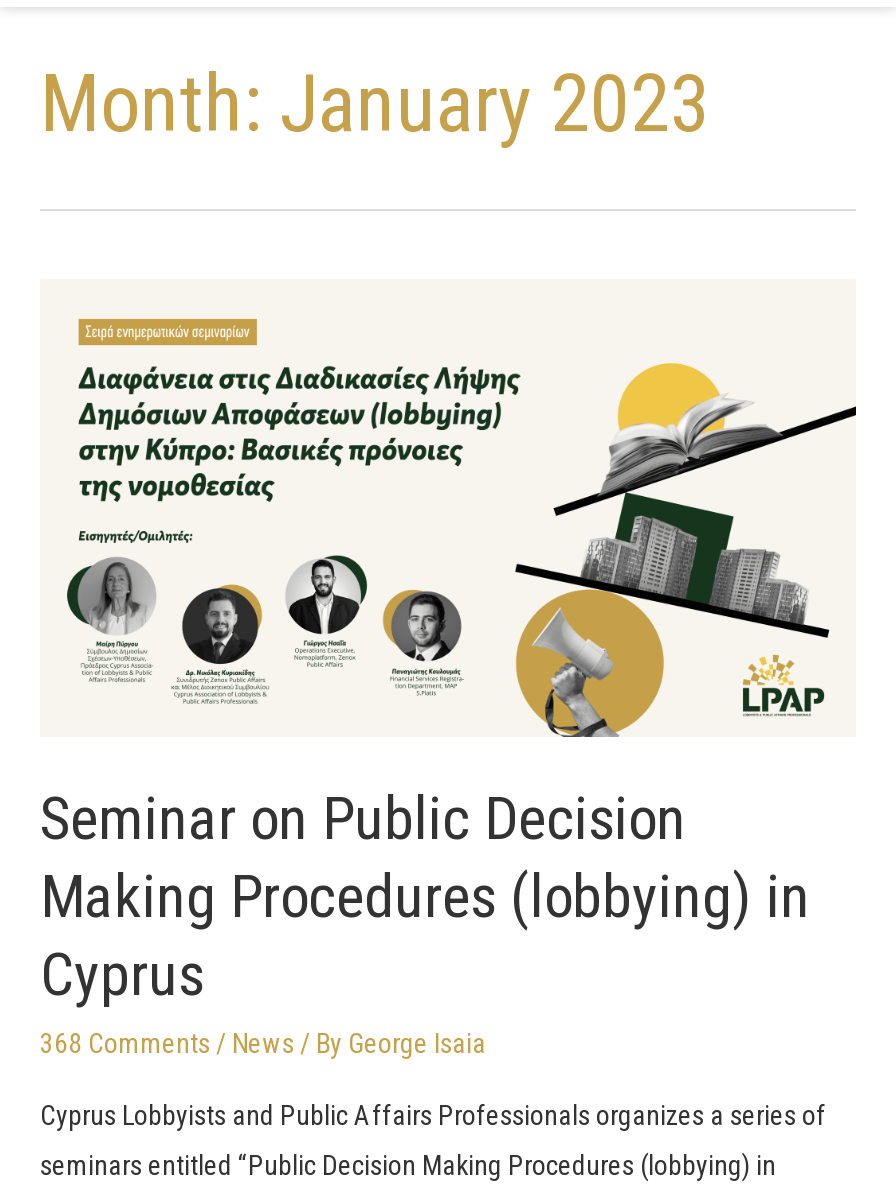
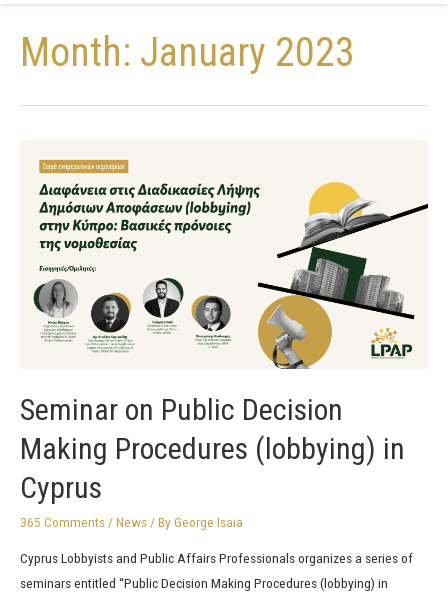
[40,1027,486,1059] 368 Comments / News / By George Isaia -> [20,514,243,530] 365 Comments / News / By George Isaia

